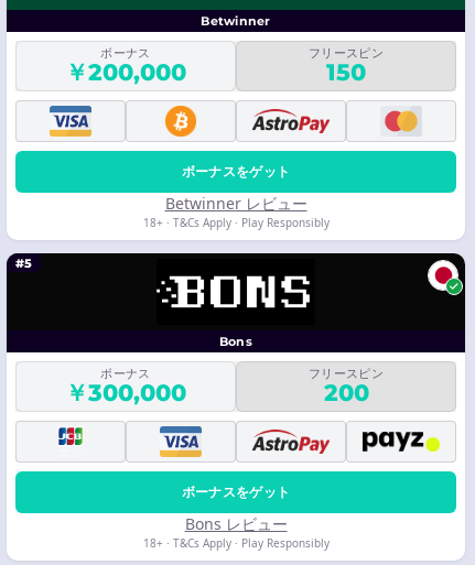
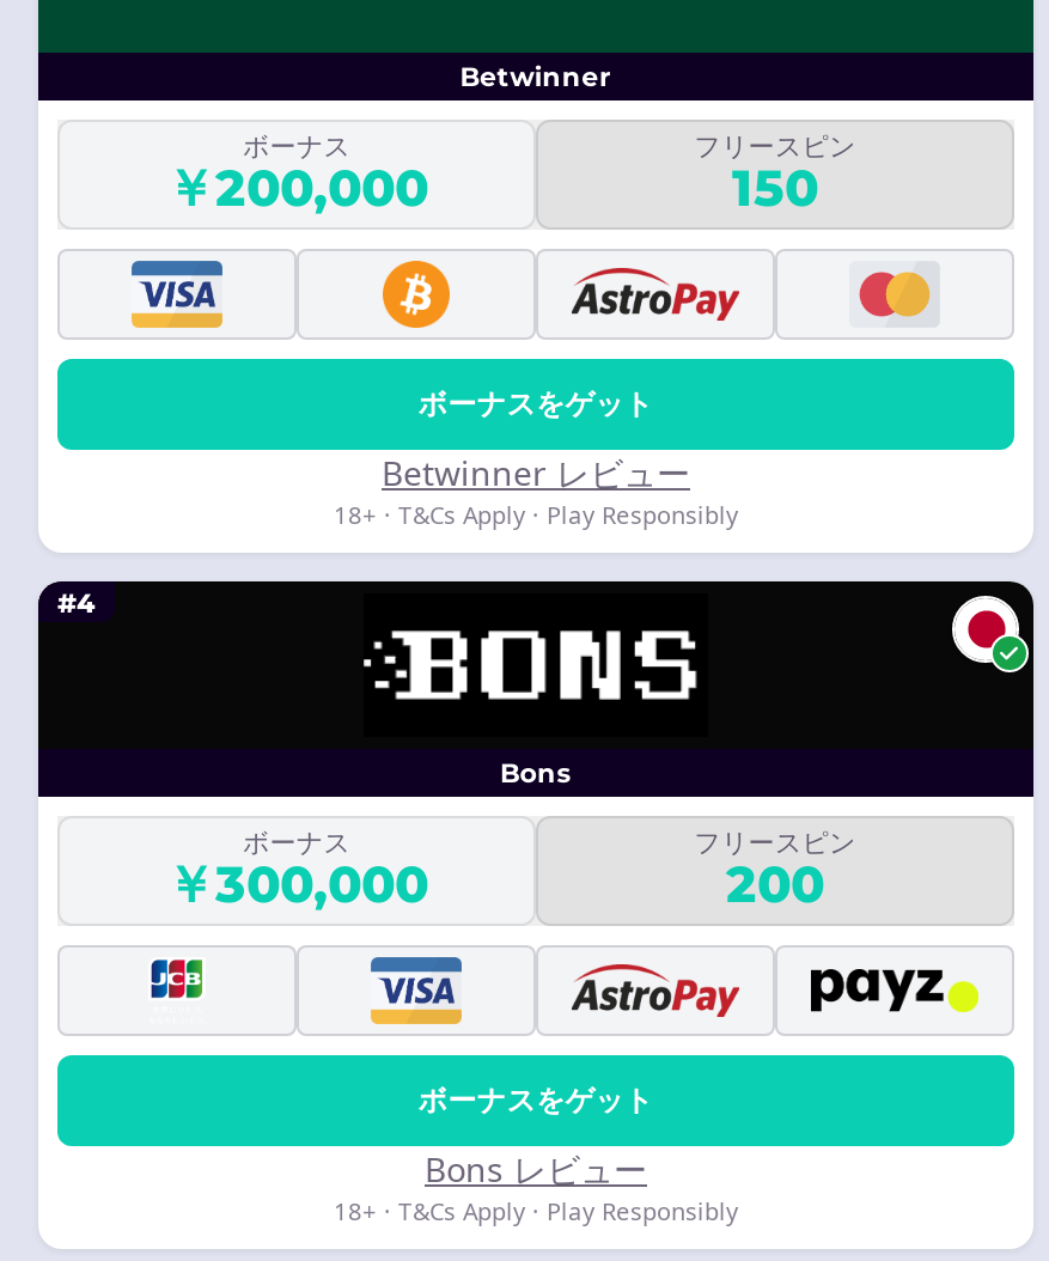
[15,256,32,271] #5 -> [57,586,96,620] #4

